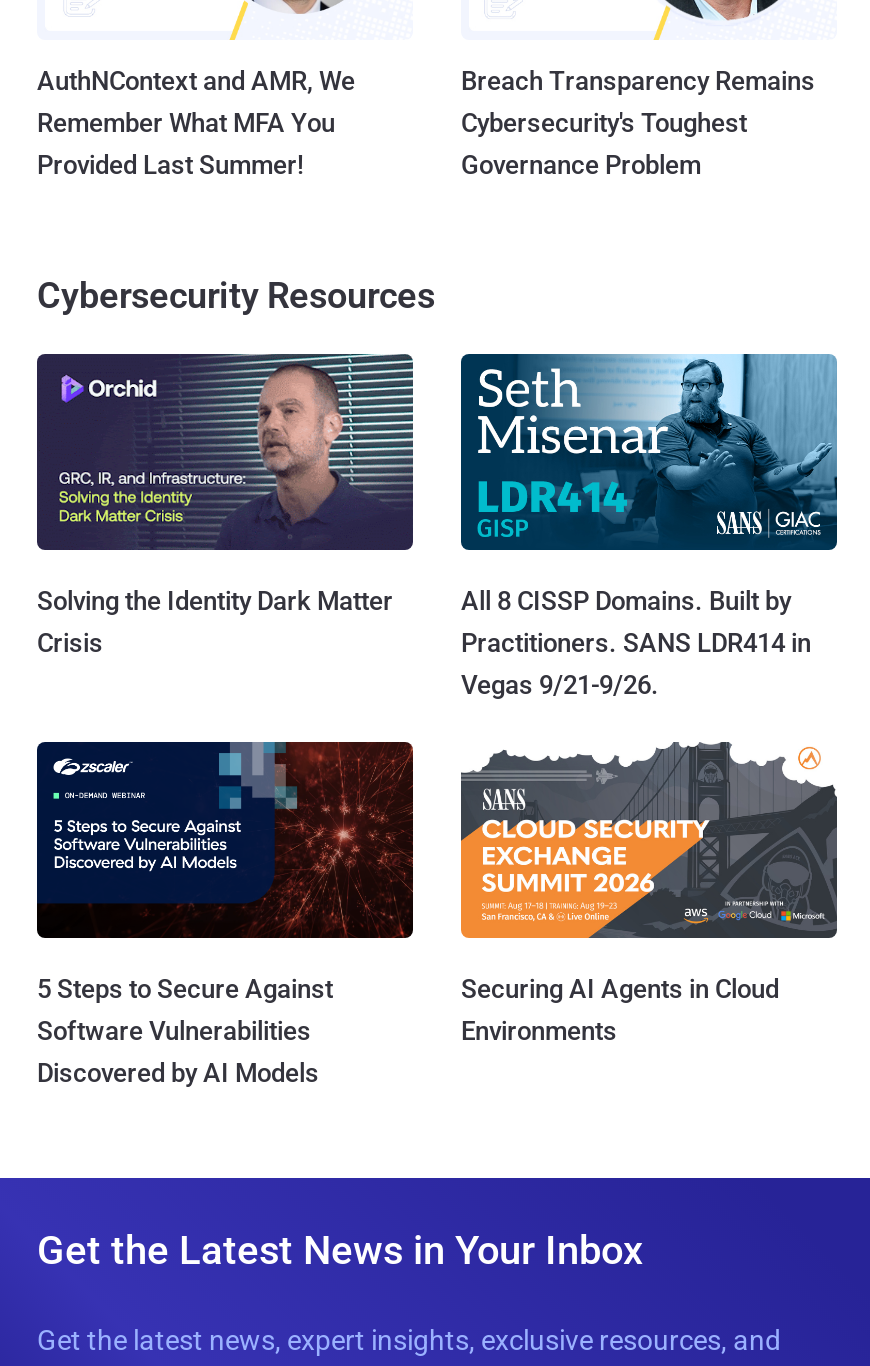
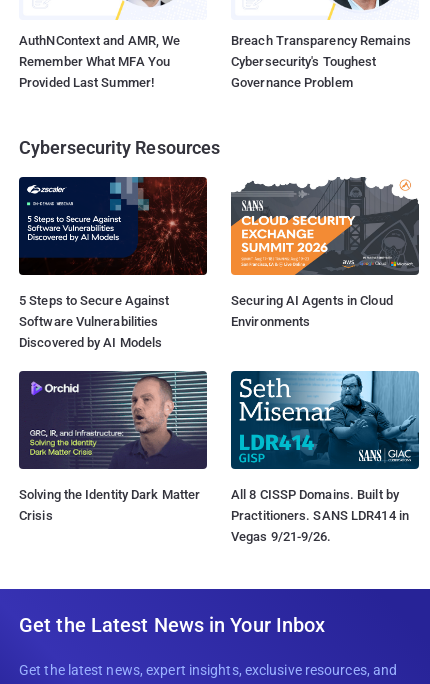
moved [37,352,415,658] -> [19,370,208,523]: [image] | Solving the Identity Dark Matter | Crisis
moved [459,352,839,700] -> [230,370,420,544]: [image] | All 8 CISSP Domains. Built by | Practitioners. SANS LDR414 in | Vegas 9/21-9/26.
moved [37,740,779,1088] -> [19,176,393,350]: [image] | 5 Steps to Secure Against | Software Vulnerabilities | Discovered by AI Models | Securing AI Agents in Cloud | Environments

